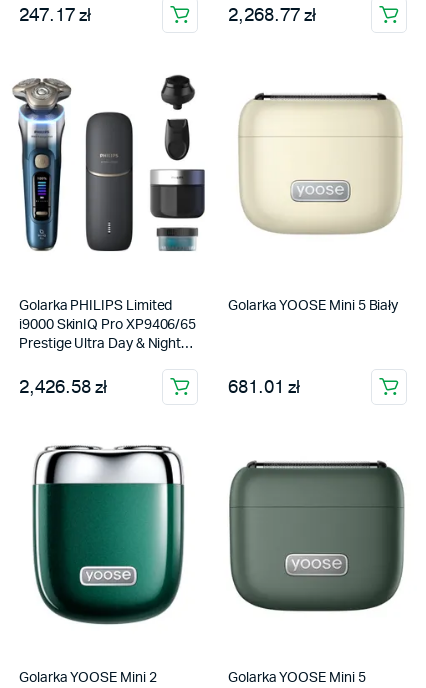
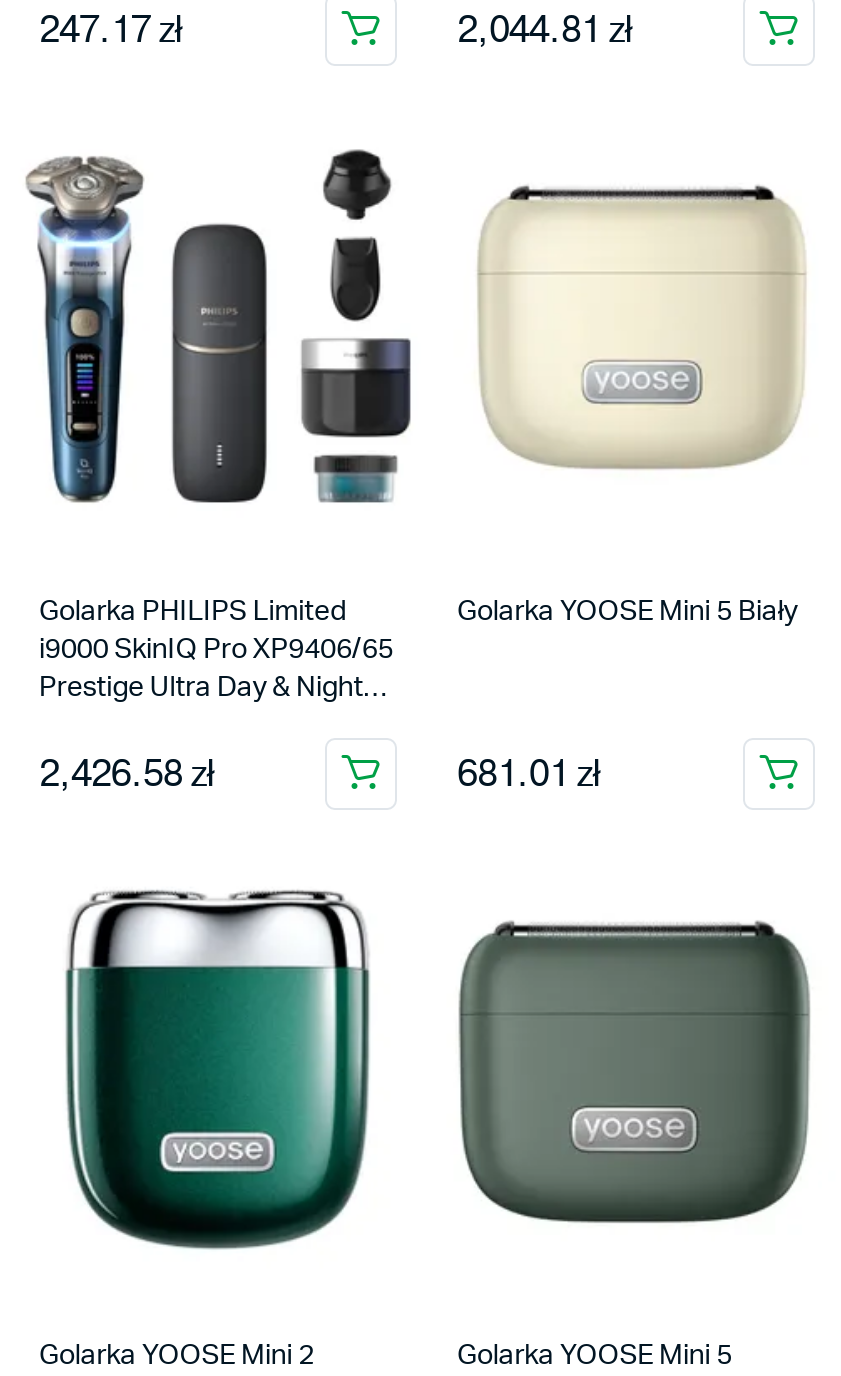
[228,3,316,27] 2,268.77 zł -> [457,6,632,54] 2,044.81 zł

